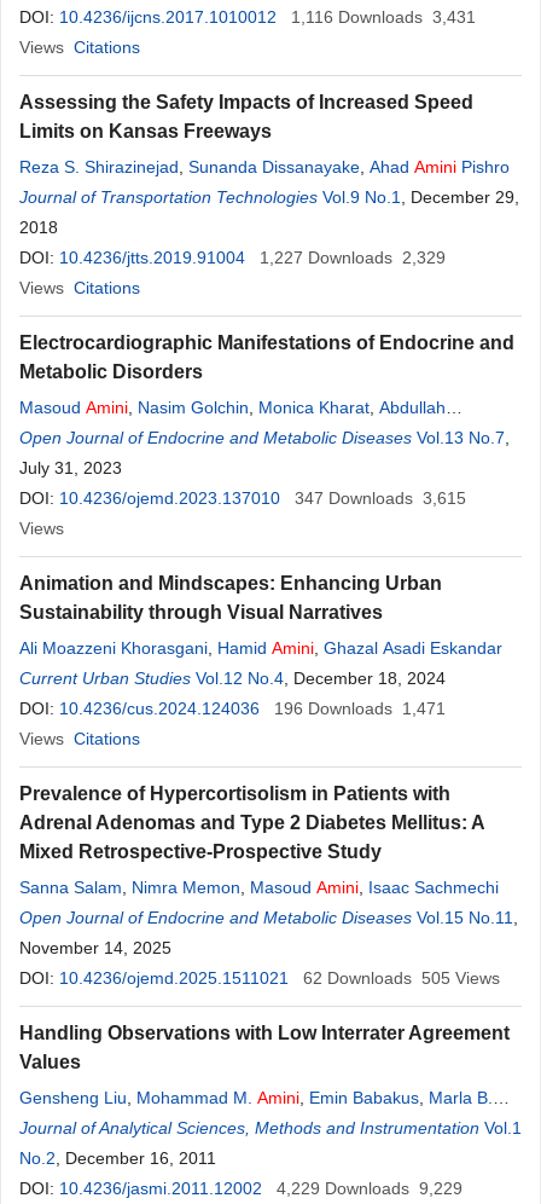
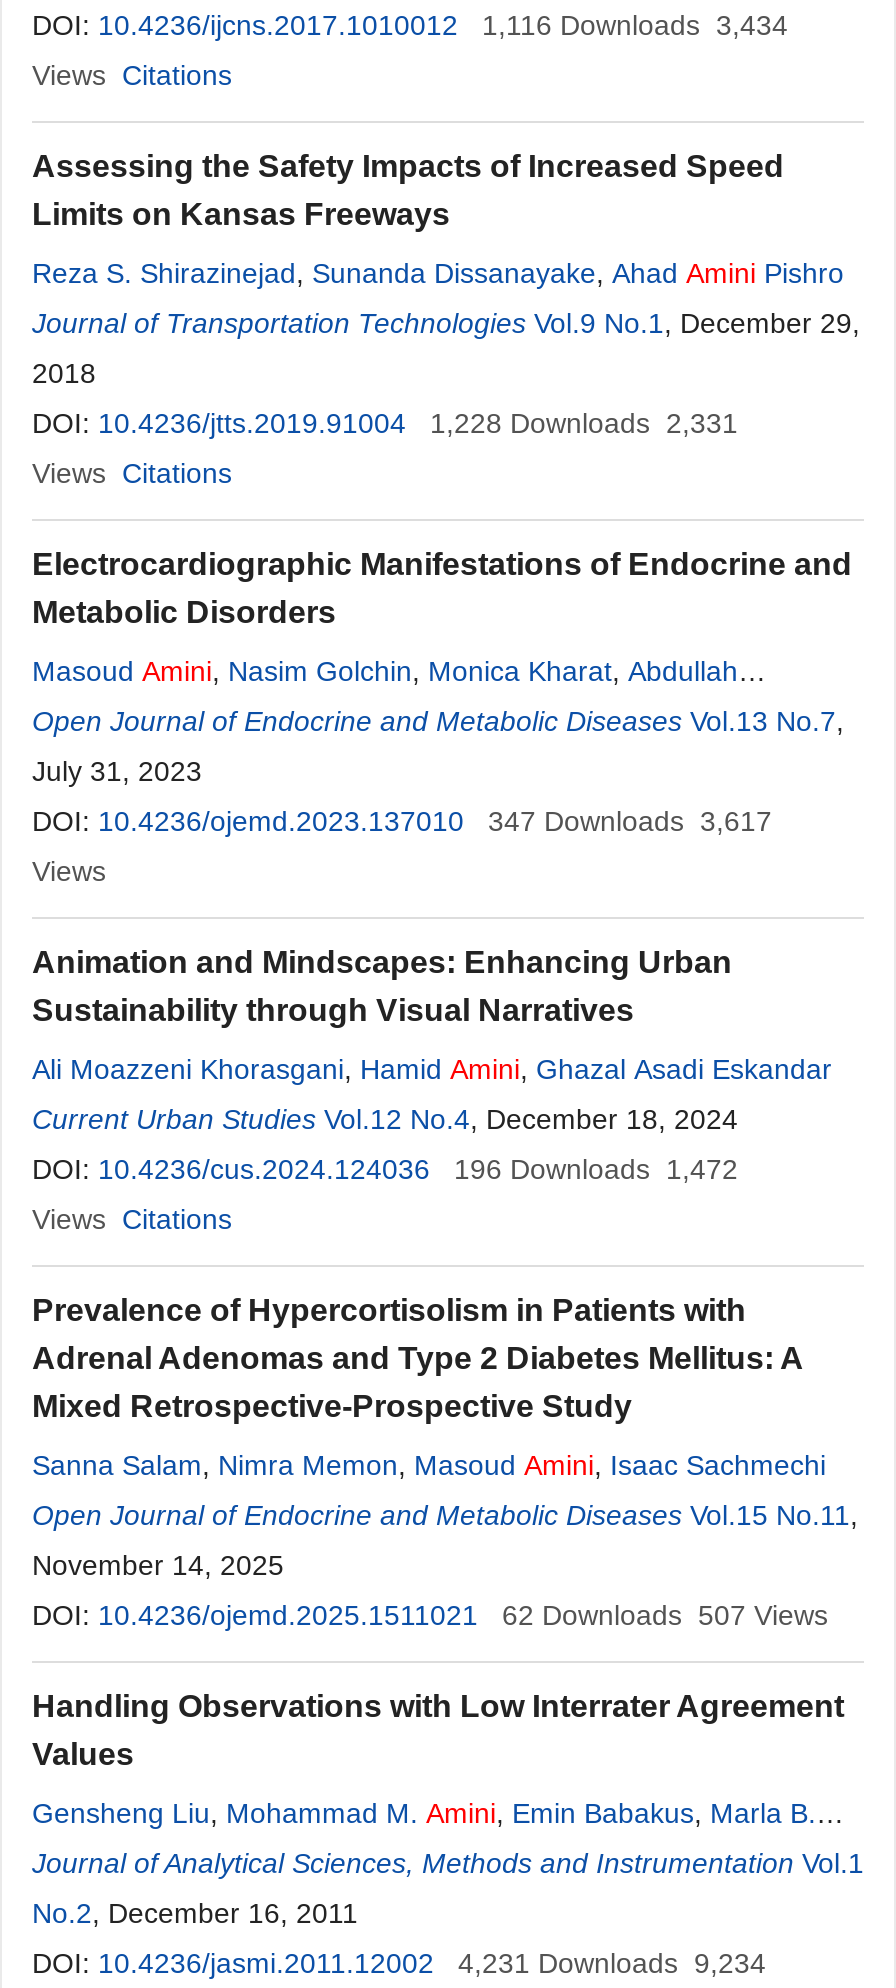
[19,7,476,27] DOI: 10.4236/ijcns.2017.1010012 1,116 Downloads 3,431 -> [32,9,788,41] DOI: 10.4236/ijcns.2017.1010012 1,116 Downloads 3,434
[19,248,446,267] DOI: 10.4236/jtts.2019.91004 1,227 Downloads 2,329 -> [32,407,738,439] DOI: 10.4236/jtts.2019.91004 1,228 Downloads 2,331
[19,488,466,508] DOI: 10.4236/ojemd.2023.137010 347 Downloads 3,615 -> [32,805,772,837] DOI: 10.4236/ojemd.2023.137010 347 Downloads 3,617
[19,699,446,718] DOI: 10.4236/cus.2024.124036 196 Downloads 1,471 -> [32,1153,738,1185] DOI: 10.4236/cus.2024.124036 196 Downloads 1,472
[303,968,500,988] 62 Downloads 505 Views -> [502,1599,828,1631] 62 Downloads 507 Views
[19,1179,463,1198] DOI: 10.4236/jasmi.2011.12002 4,229 Downloads 9,229 -> [32,1947,766,1979] DOI: 10.4236/jasmi.2011.12002 4,231 Downloads 9,234

